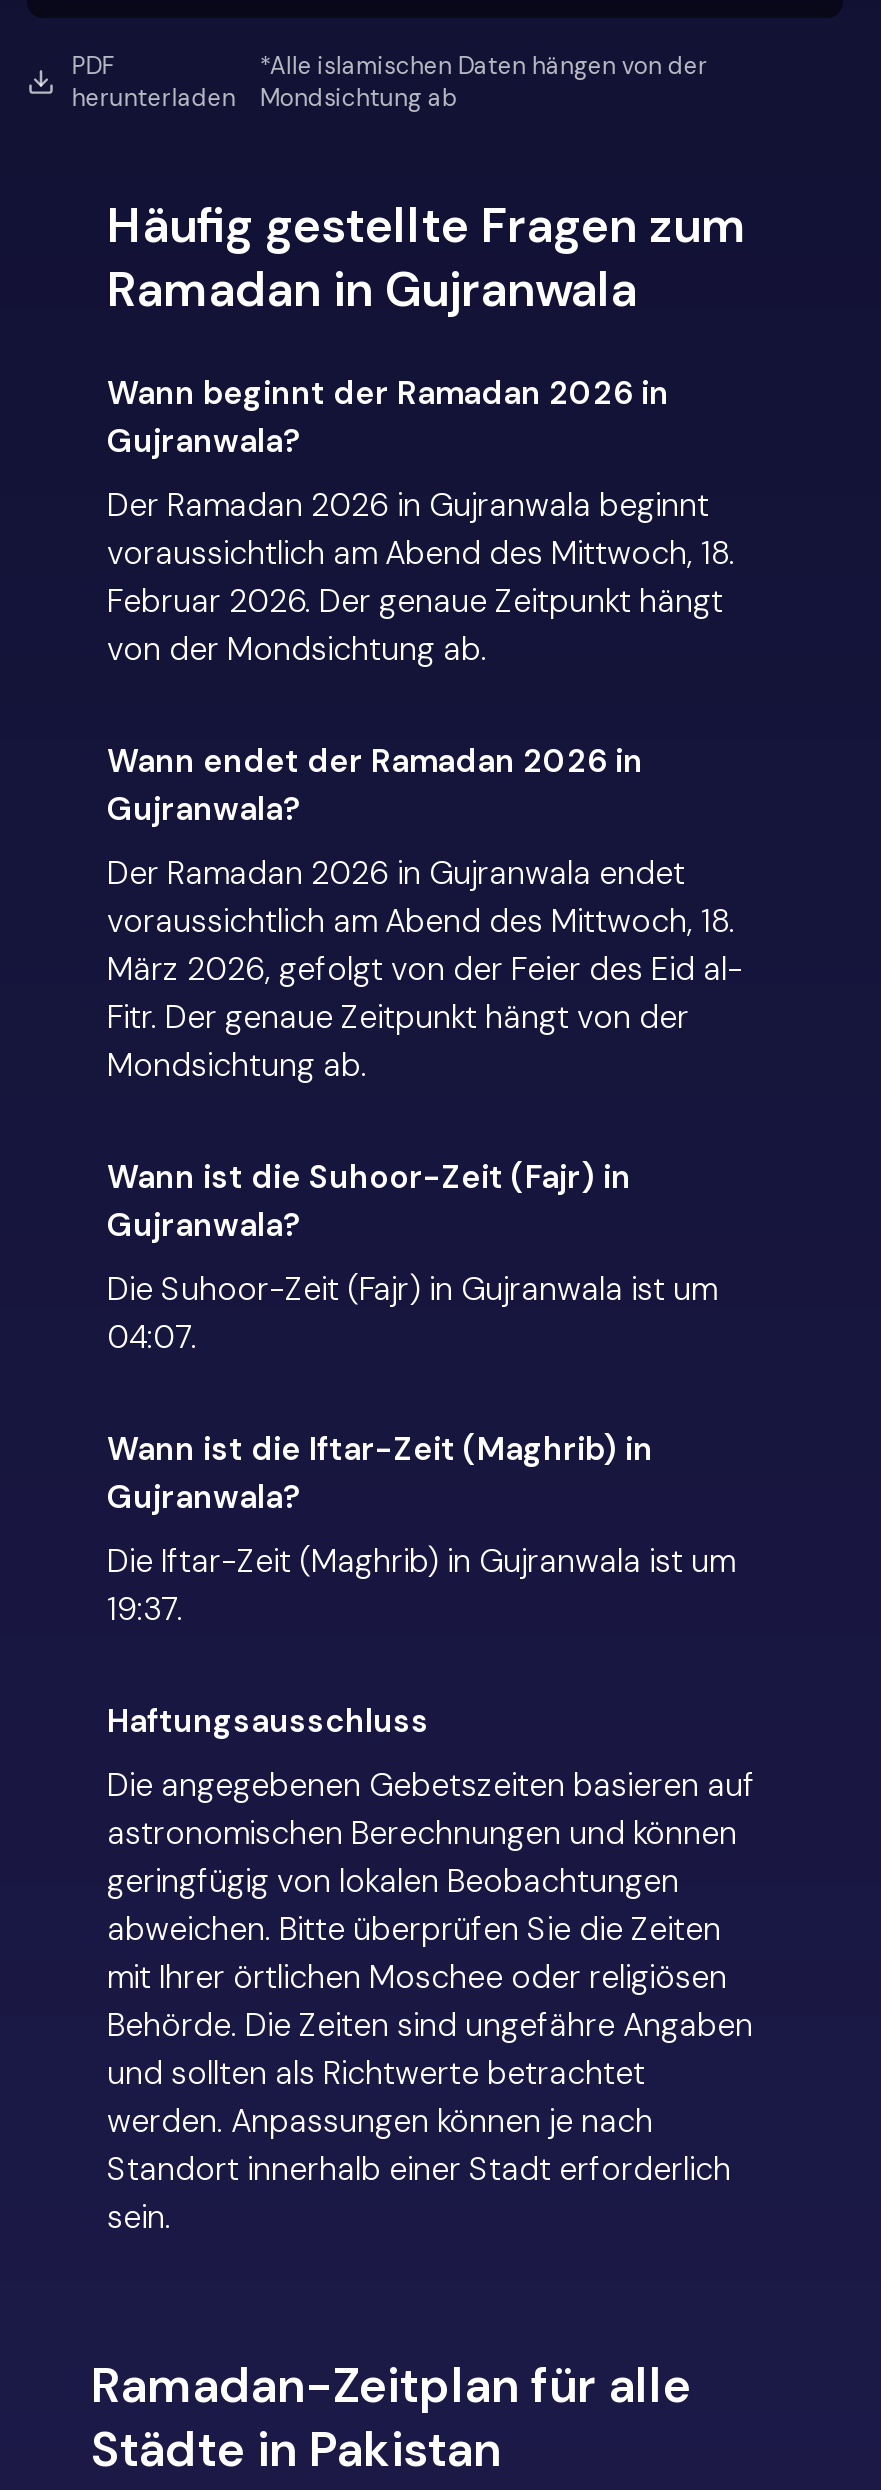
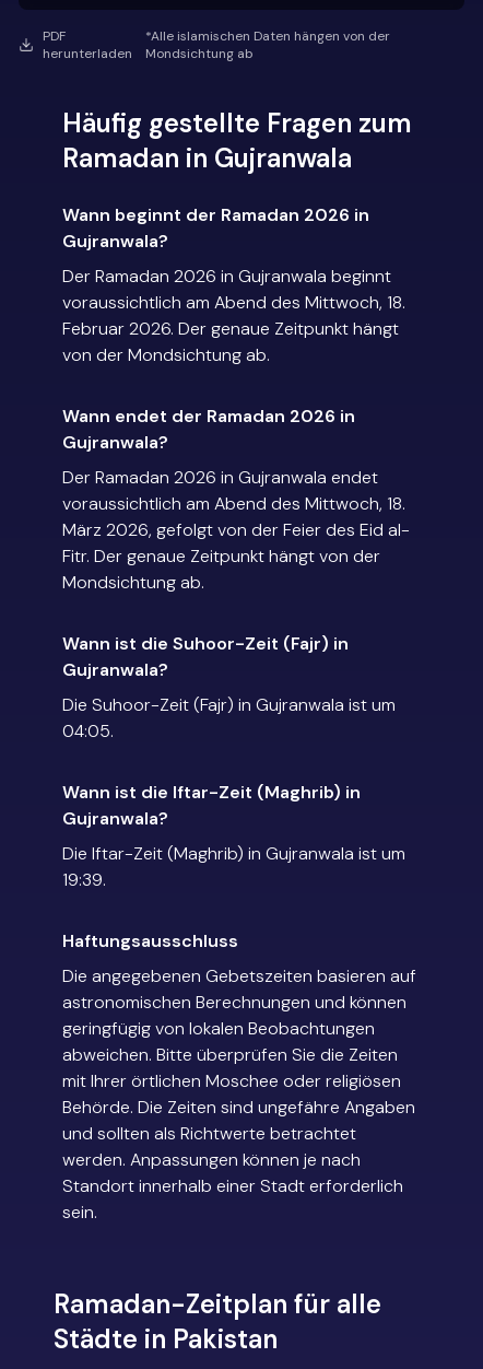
[107,1316,197,1358] 04:07. -> [62,720,114,743] 04:05.
[107,1588,183,1630] 19:37. -> [62,868,106,891] 19:39.

